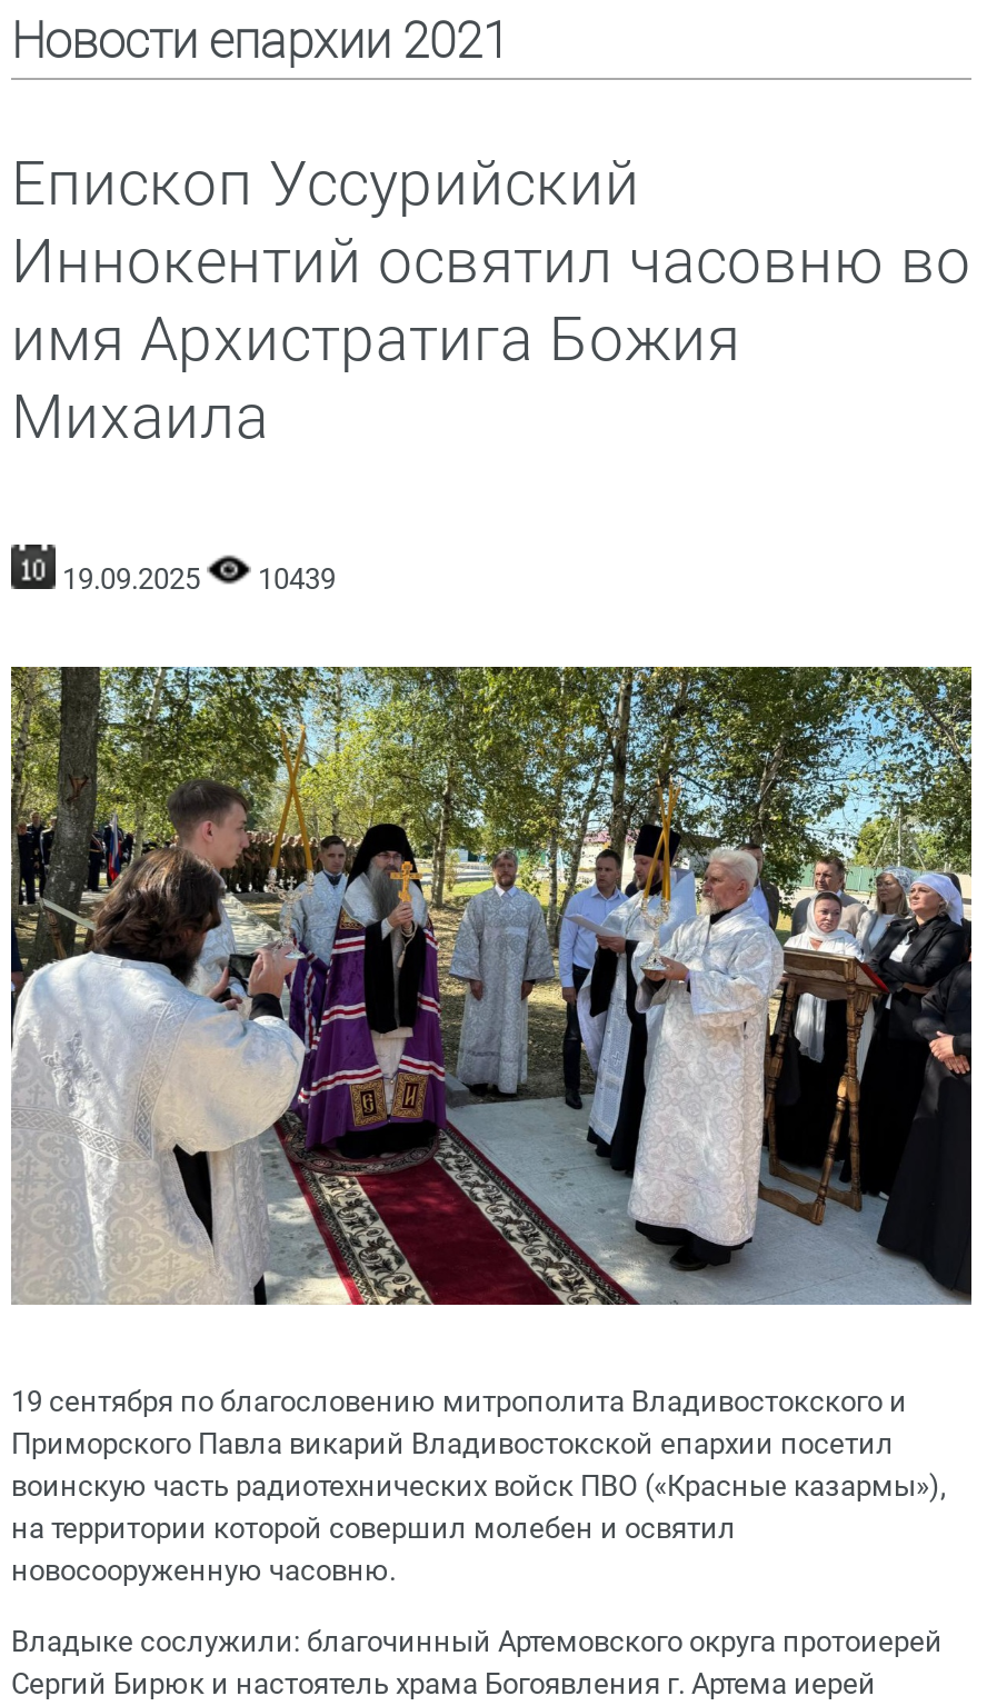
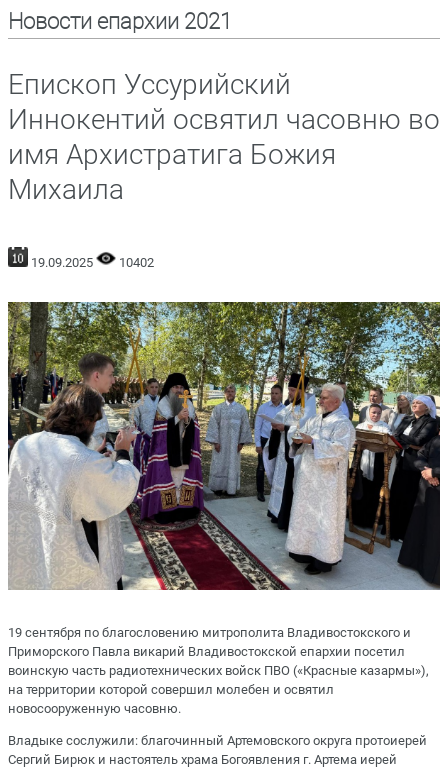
[56,561,336,595] 19.09.2025 10439 -> [28,255,154,270] 19.09.2025 10402

